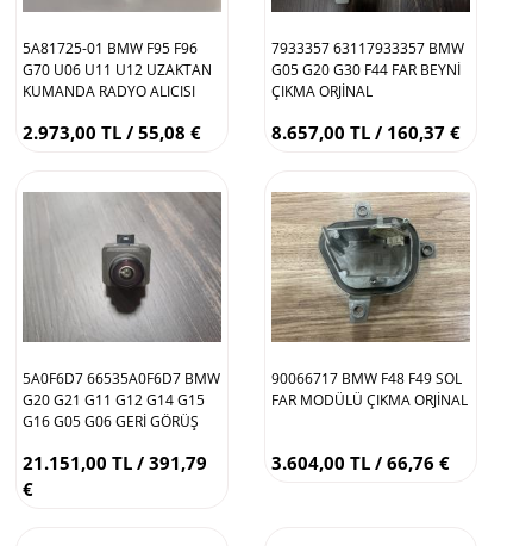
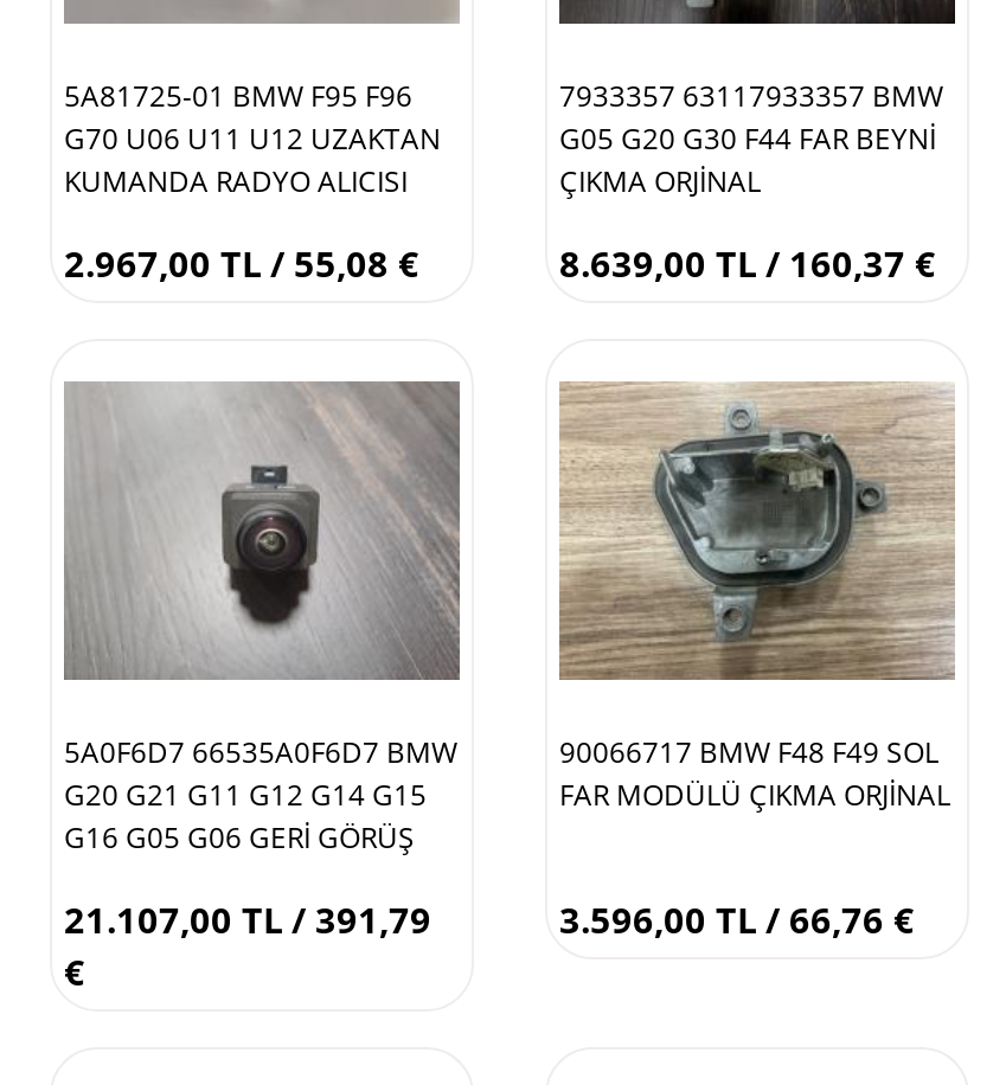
[23,120,201,144] 2.973,00 TL / 55,08 € -> [64,239,419,287] 2.967,00 TL / 55,08 €
[271,120,461,144] 8.657,00 TL / 160,37 € -> [559,239,936,287] 8.639,00 TL / 160,37 €
[23,451,207,474] 21.151,00 TL / 391,79 -> [64,895,431,943] 21.107,00 TL / 391,79
[271,451,450,474] 3.604,00 TL / 66,76 € -> [559,895,915,943] 3.596,00 TL / 66,76 €

